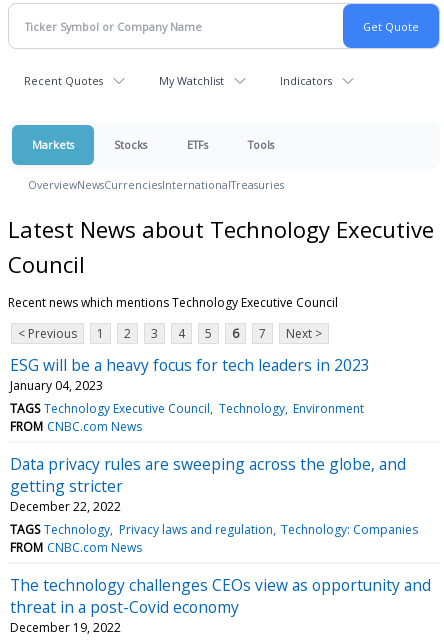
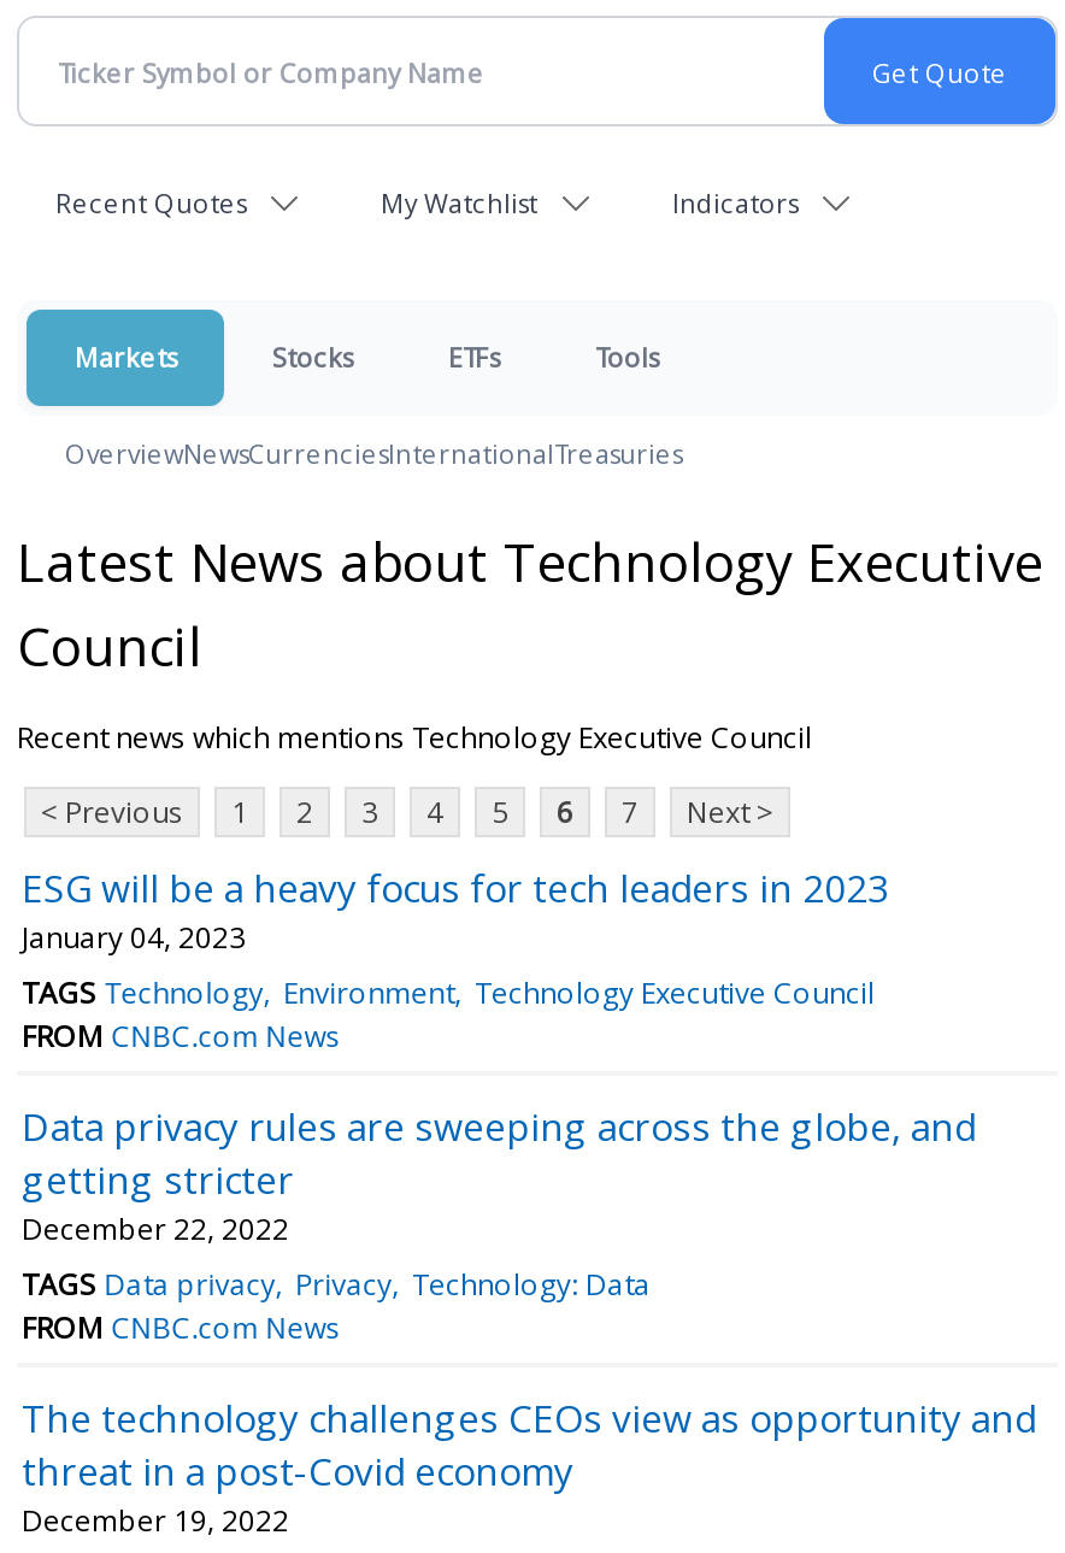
[10,400,364,417] TAGS Technology Executive Council Technology Environment -> [22,972,874,1013] TAGS Technology Environment Technology Executive Council
[10,521,418,538] TAGS Technology Privacy laws and regulation Technology: Companies -> [22,1264,650,1305] TAGS Data privacy Privacy Technology: Data

